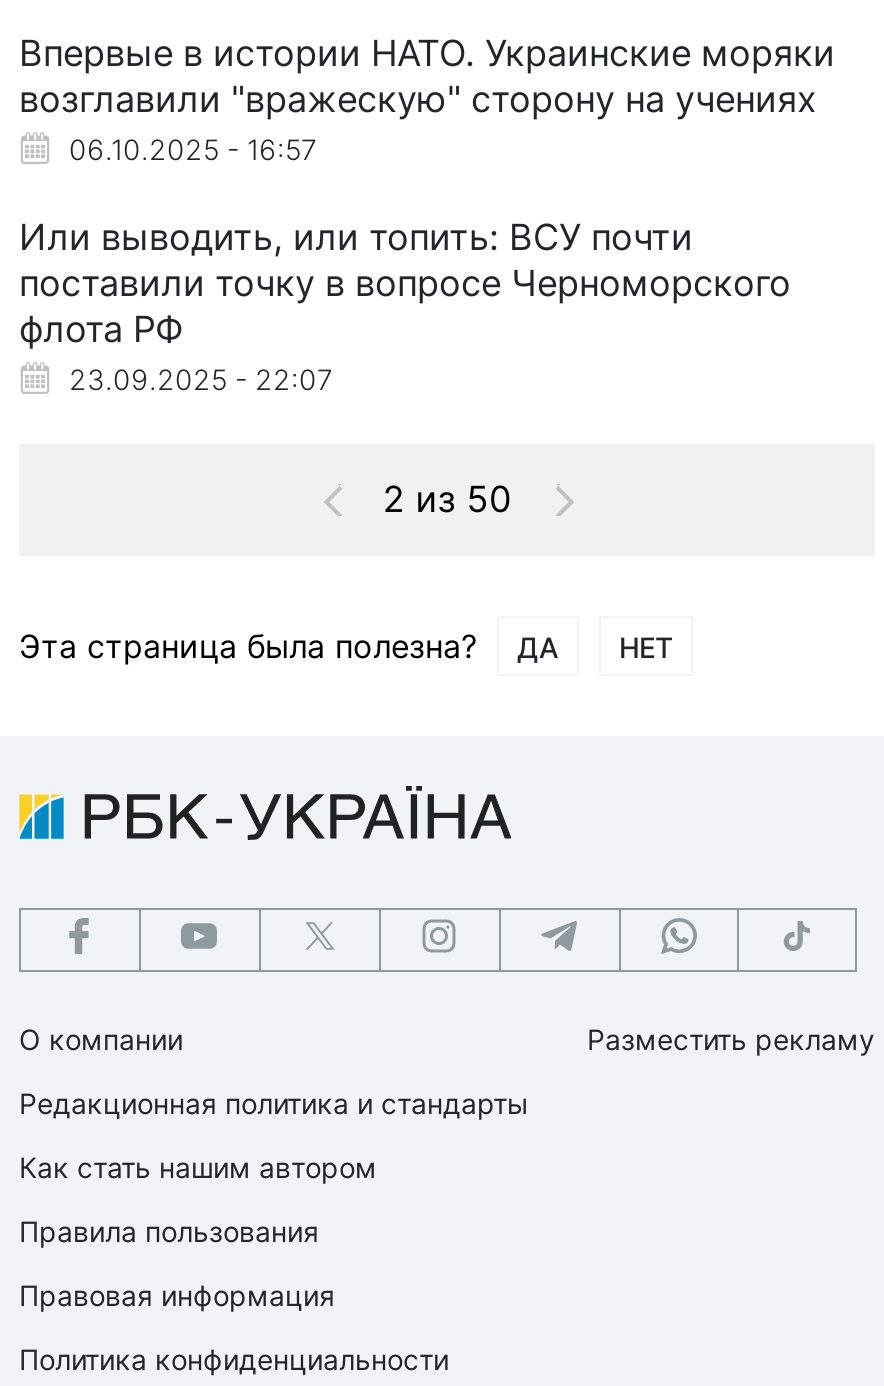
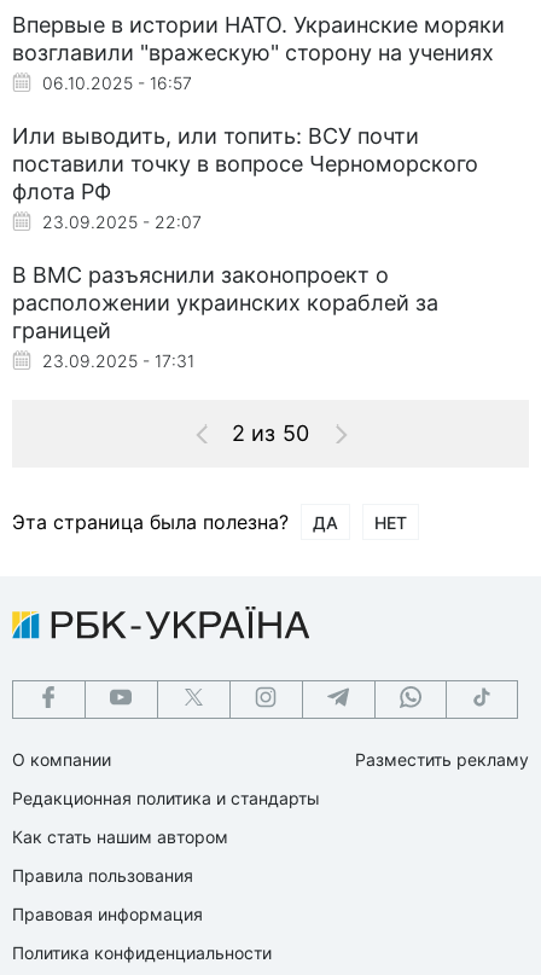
none -> [12,262,438,371] В ВМС разъяснили законопроект о | расположении украинских кораблей за | границей | 23.09.2025 - 17:31

